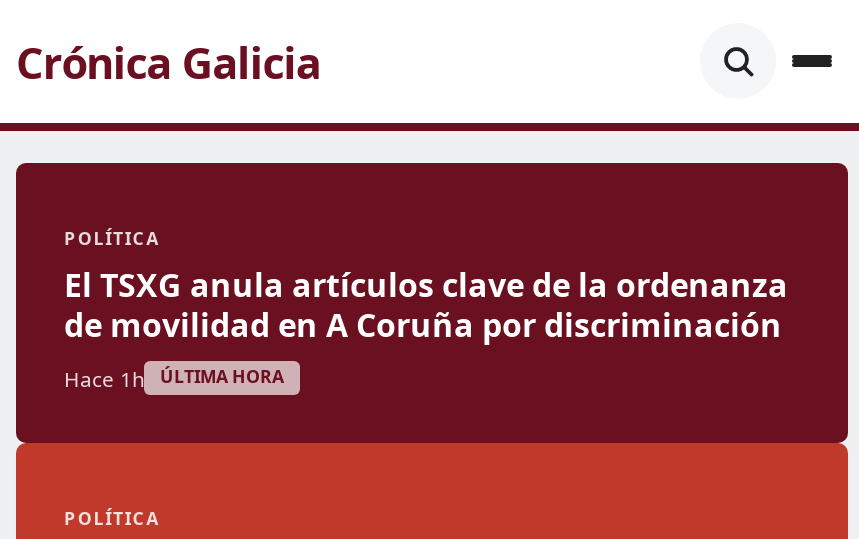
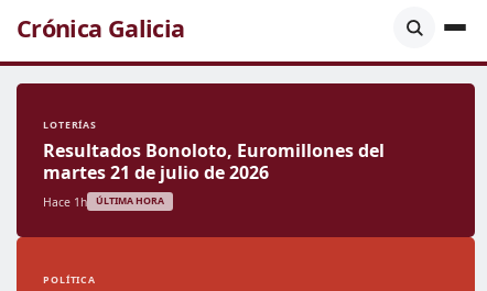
[64,227,788,347] POLÍTICA | El TSXG anula artículos clave de la ordenanza | de movilidad en A Coruña por discriminación -> [43,119,385,184] LOTERÍAS | Resultados Bonoloto, Euromillones del | martes 21 de julio de 2026

